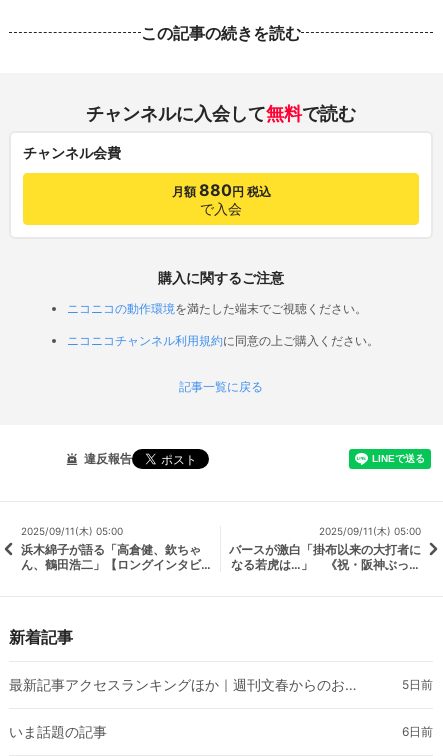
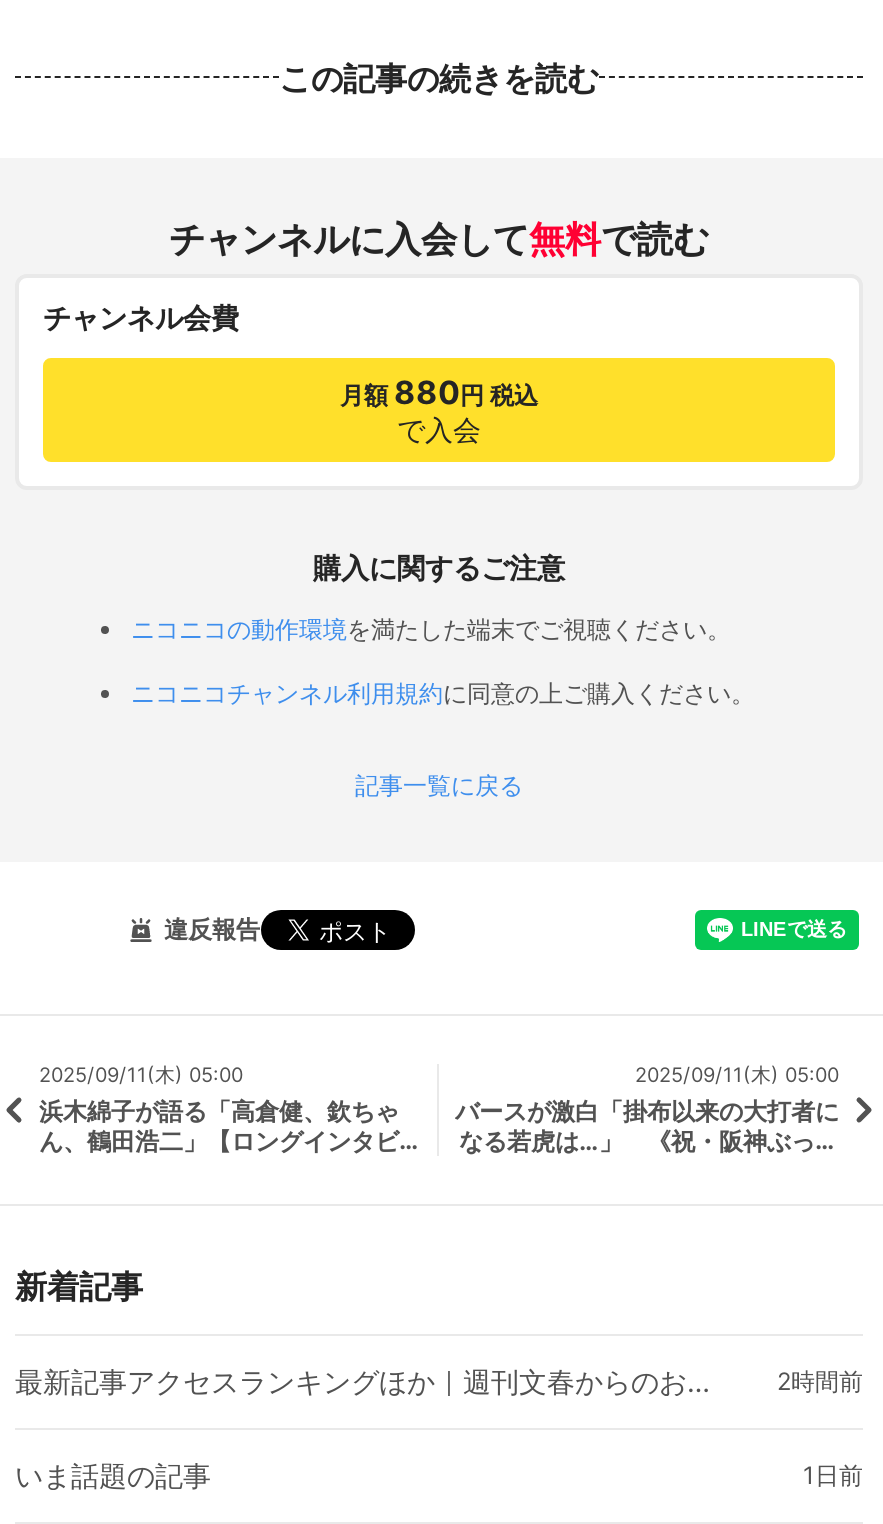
[402,677,433,692] 5日前 -> [777,1365,863,1395] 2時間前
[402,724,433,739] 6日前 -> [803,1459,863,1489] 1日前

